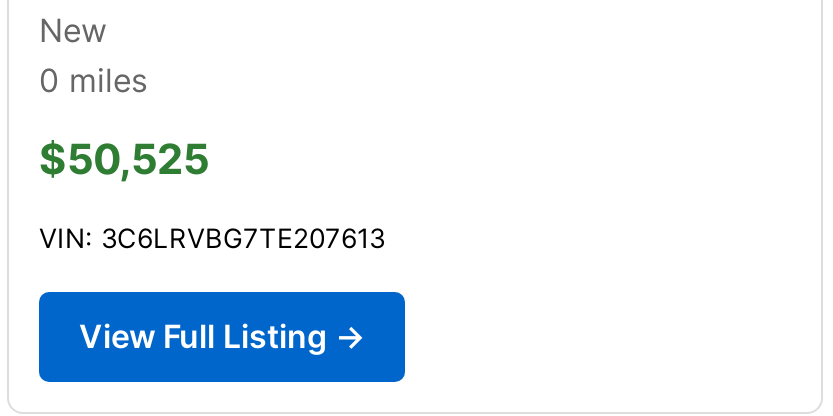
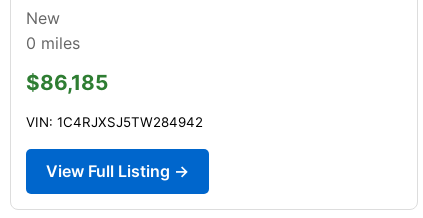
[39,134,209,184] $50,525 -> [26,70,108,95] $86,185
[39,222,385,254] VIN: 3C6LRVBG7TE207613 -> [26,114,203,130] VIN: 1C4RJXSJ5TW284942

